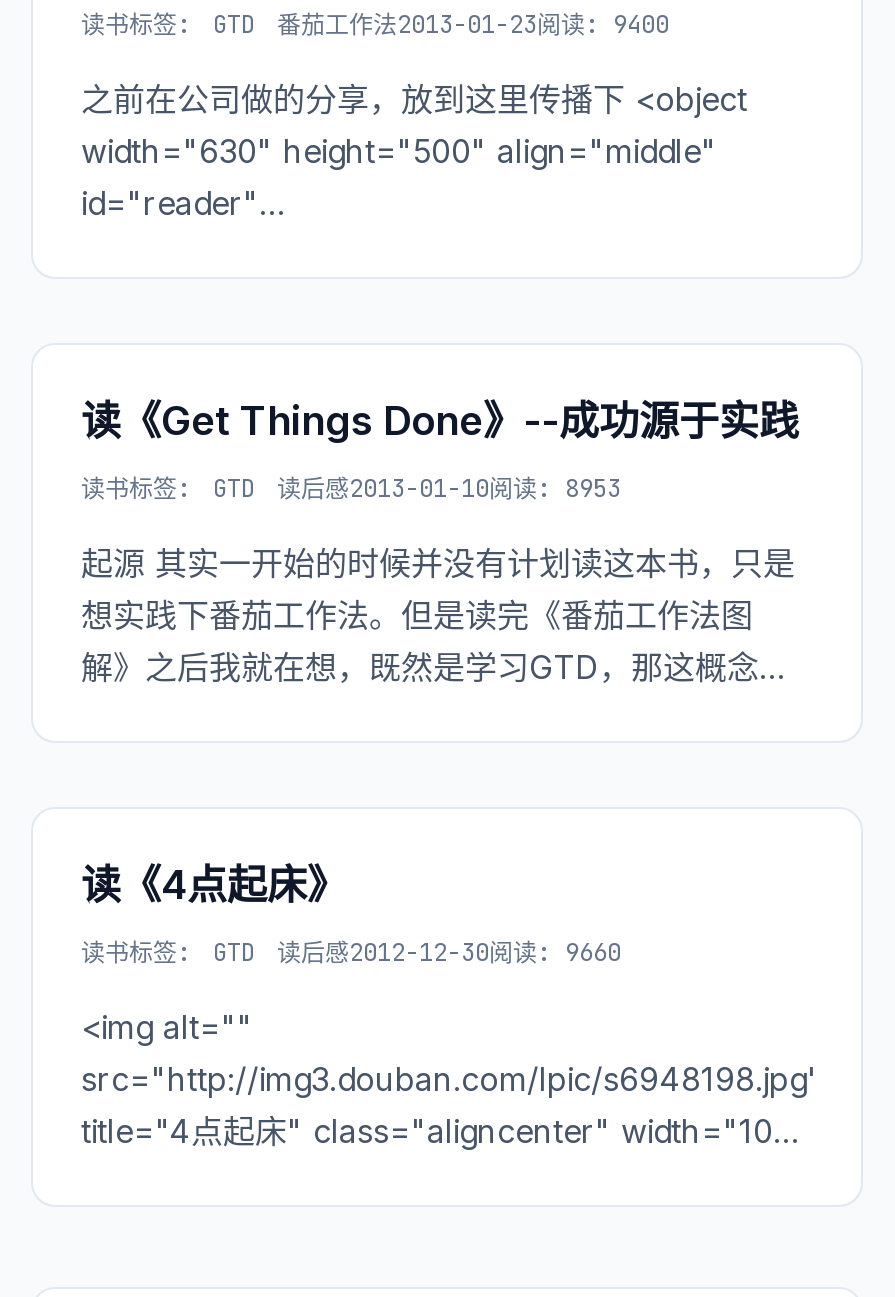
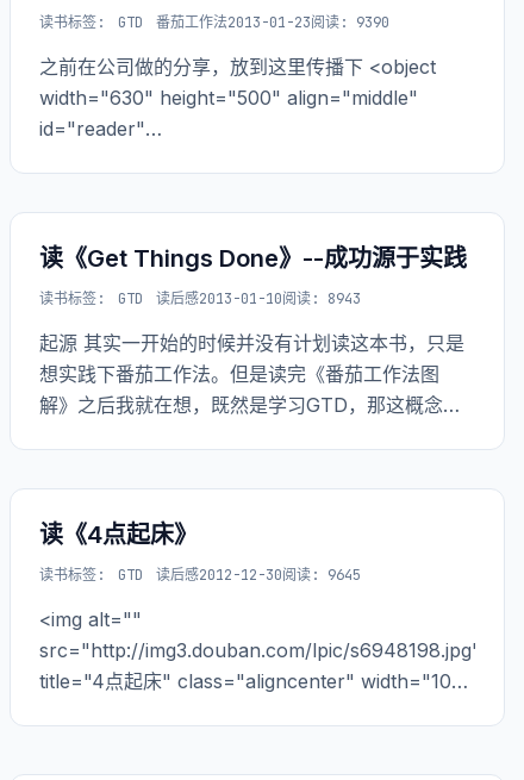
[277,9,669,41] 番茄工作法2013-01-23阅读: 9400 -> [156,13,389,32] 番茄工作法2013-01-23阅读: 9390
[277,473,621,505] 读后感2013-01-10阅读: 8953 -> [156,289,361,308] 读后感2013-01-10阅读: 8943
[277,937,621,969] 读后感2012-12-30阅读: 9660 -> [156,566,361,585] 读后感2012-12-30阅读: 9645

